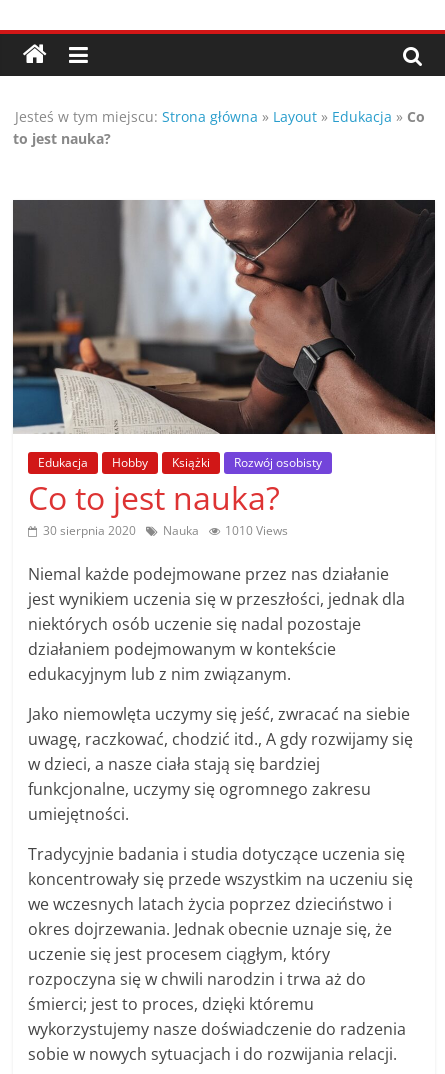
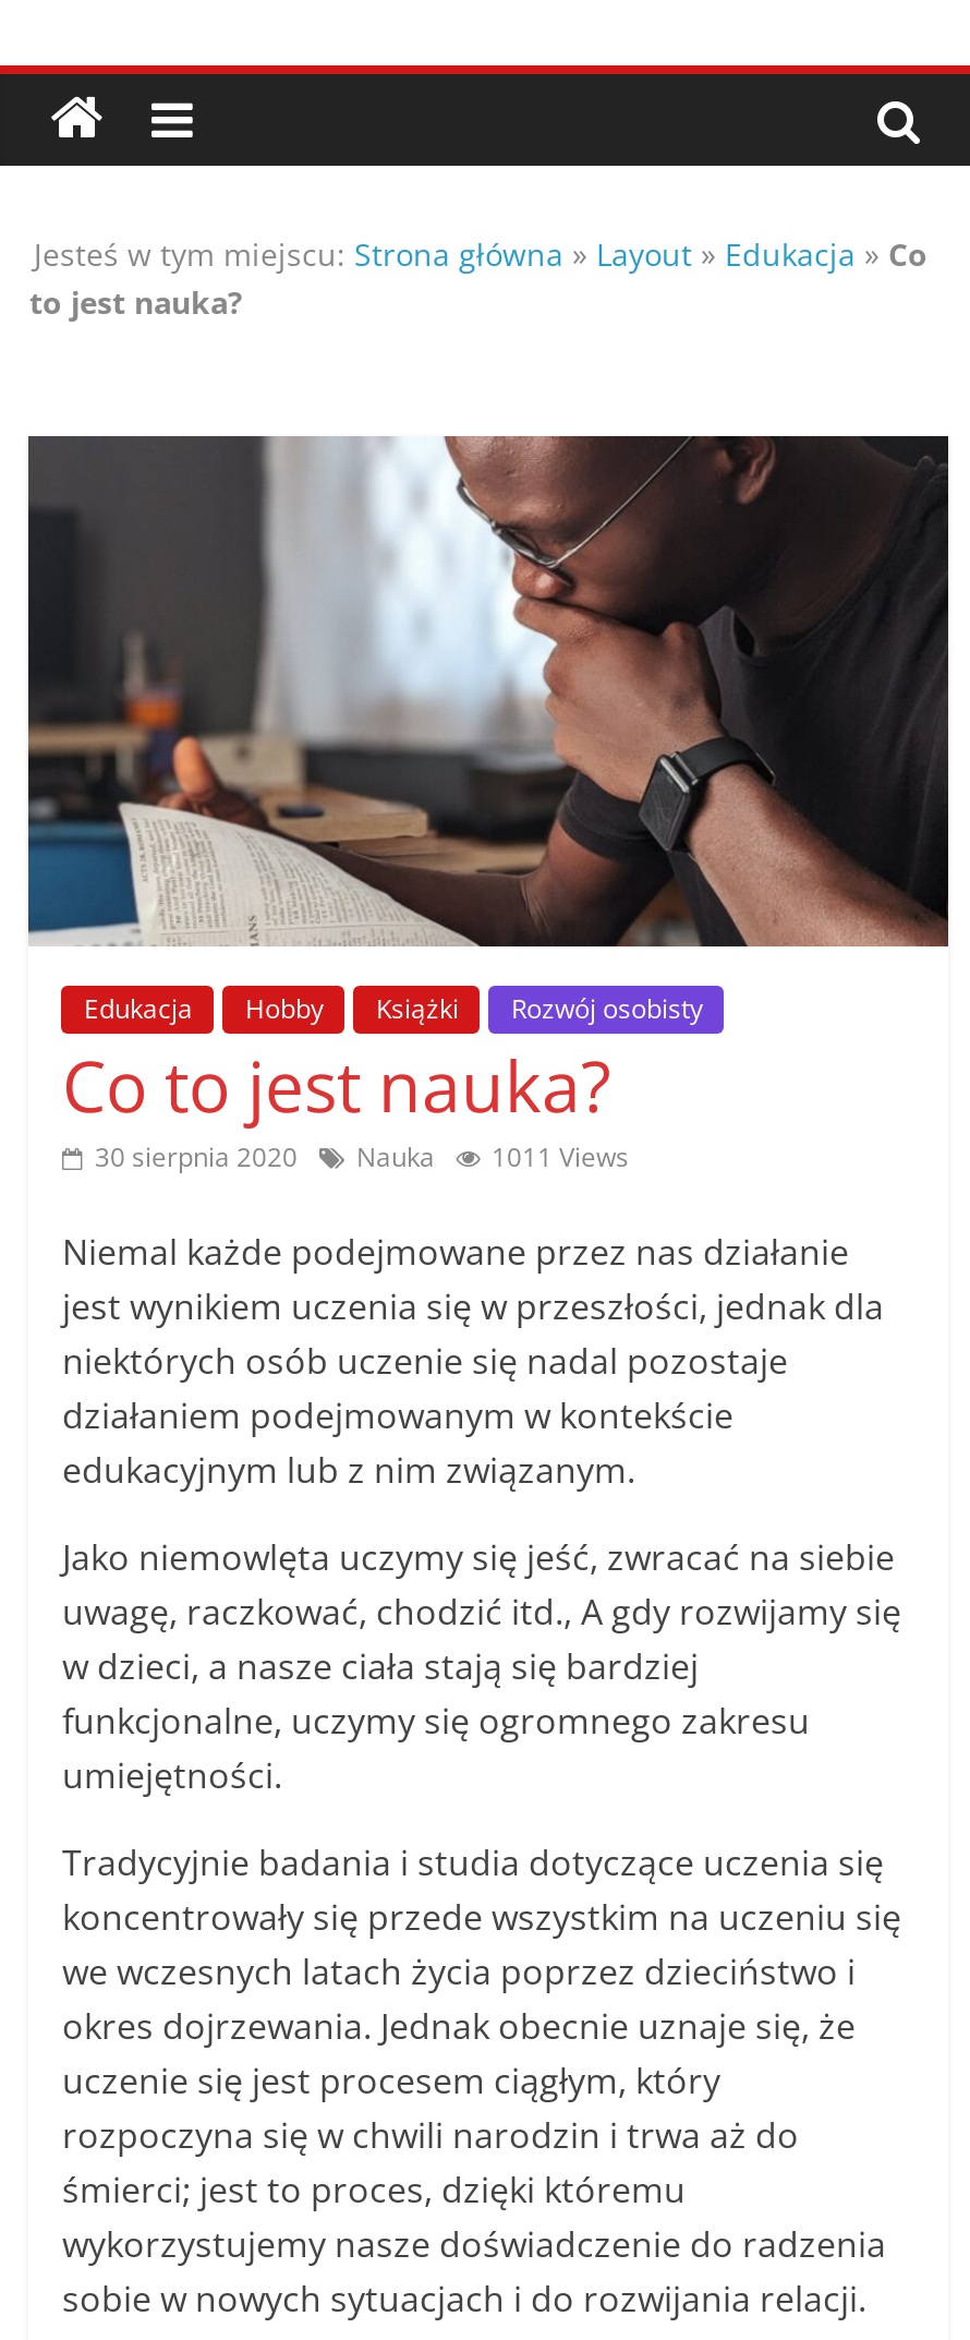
[225,522,288,539] 1010 Views -> [491,1139,629,1176] 1011 Views

